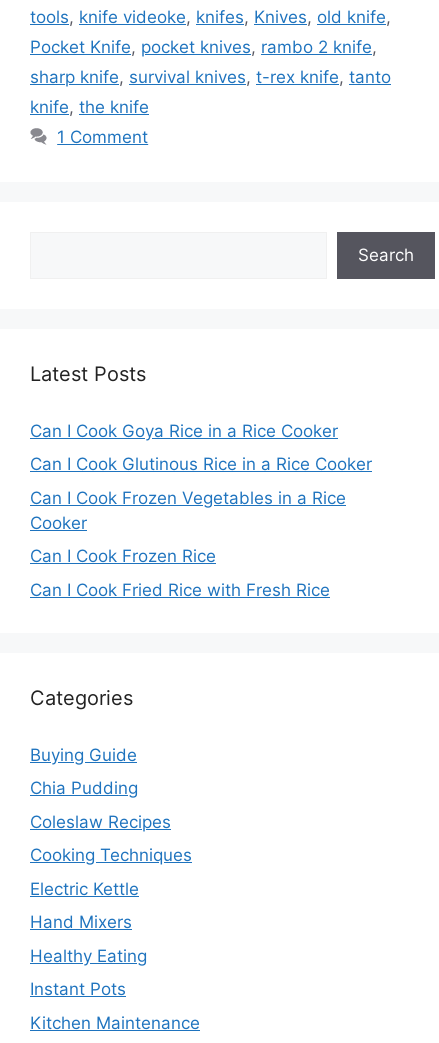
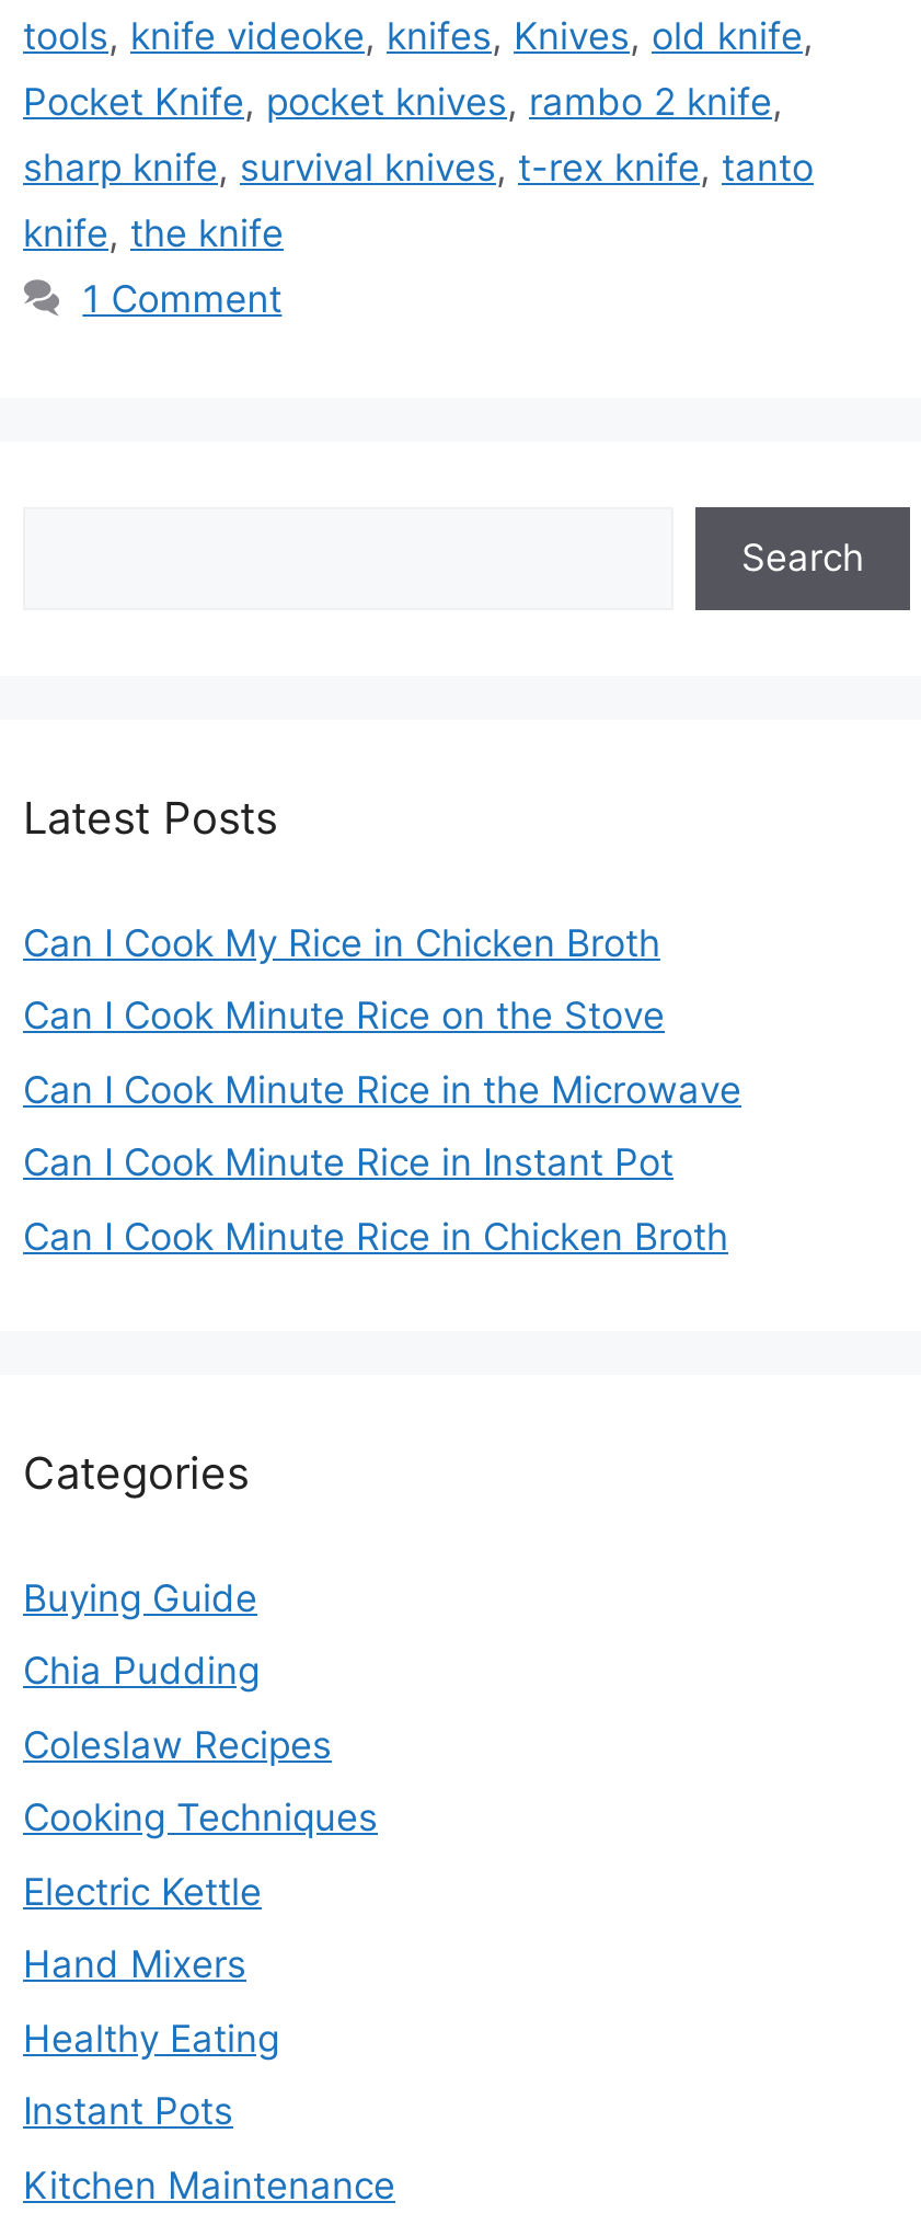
[30,421,338,441] Can I Cook Goya Rice in a Rice Cooker -> [23,921,660,964] Can I Cook My Rice in Chicken Broth
[30,454,372,474] Can I Cook Glutinous Rice in a Rice Cooker -> [23,994,665,1038] Can I Cook Minute Rice on the Stove
[30,488,346,533] Can I Cook Frozen Vegetables in a Rice | Cooker -> [23,1067,741,1111] Can I Cook Minute Rice in the Microwave
[30,546,216,566] Can I Cook Frozen Rice -> [23,1141,674,1185] Can I Cook Minute Rice in Instant Pot
[30,580,330,600] Can I Cook Fried Rice with Fresh Rice -> [23,1214,728,1258] Can I Cook Minute Rice in Chicken Broth

